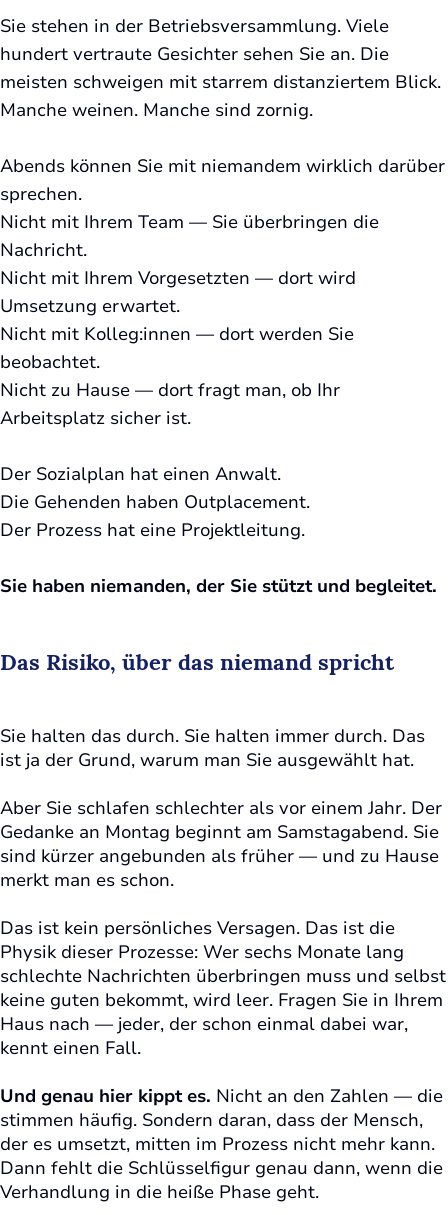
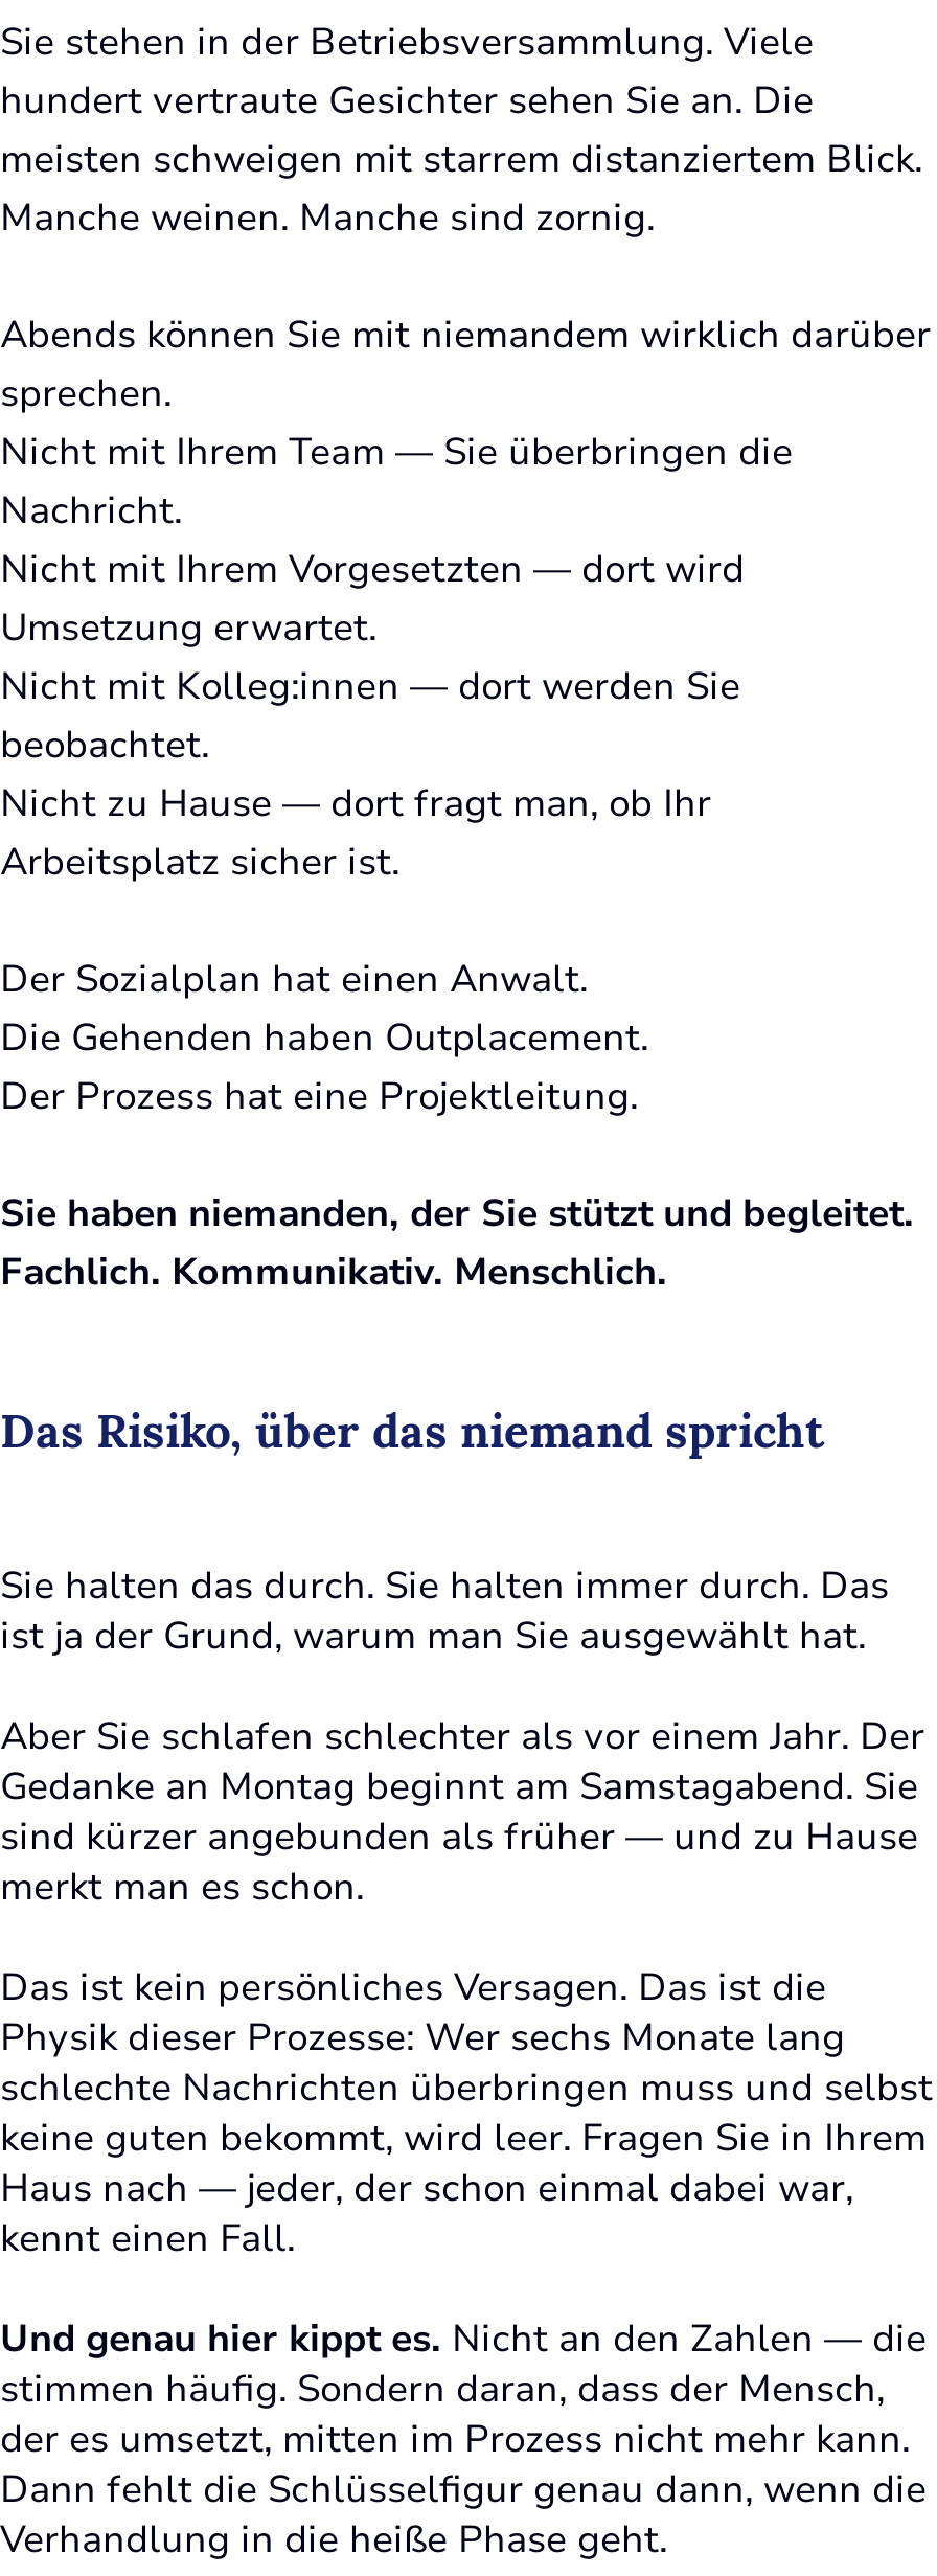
none -> [0,1247,667,1297] Fachlich. Kommunikativ. Menschlich.

